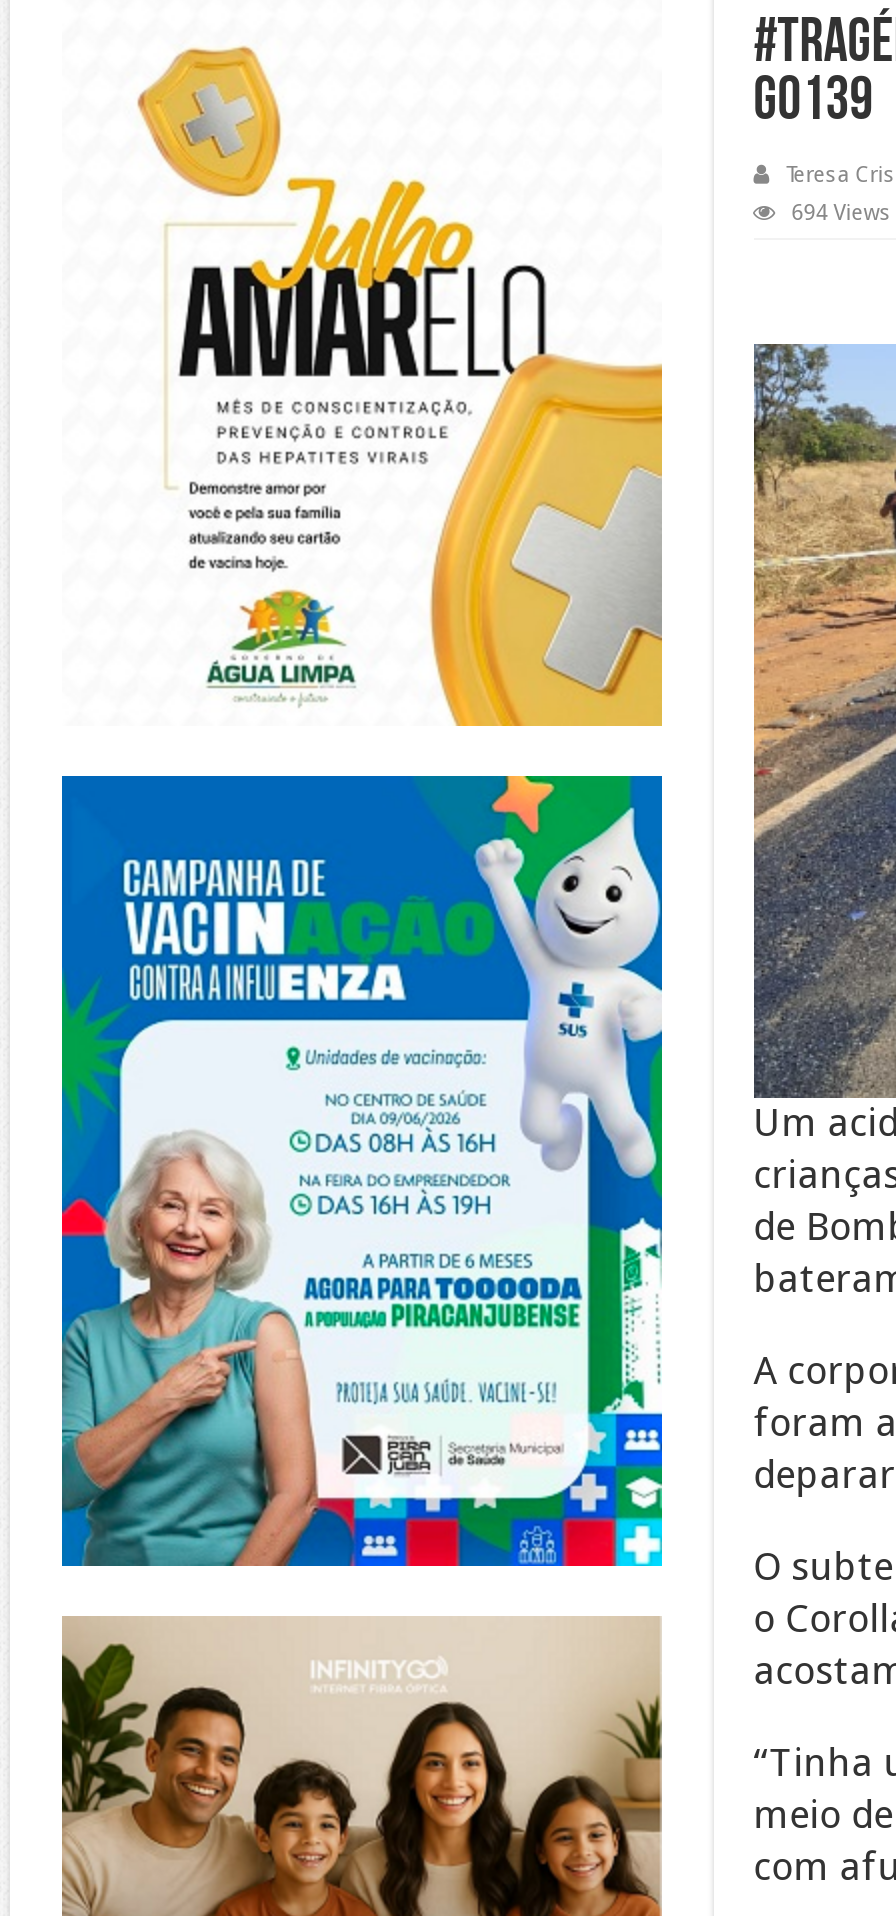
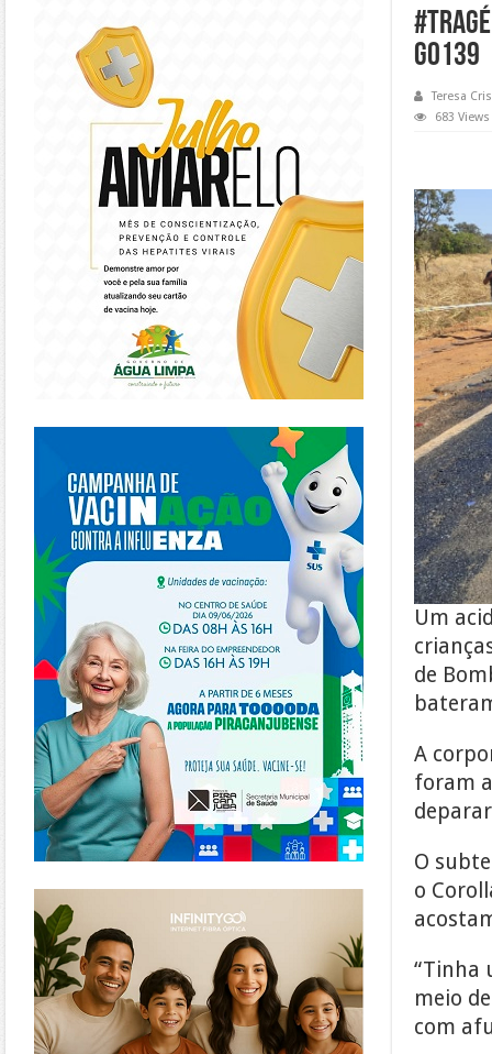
[792,199,892,225] 694 Views -> [435,110,490,124] 683 Views

